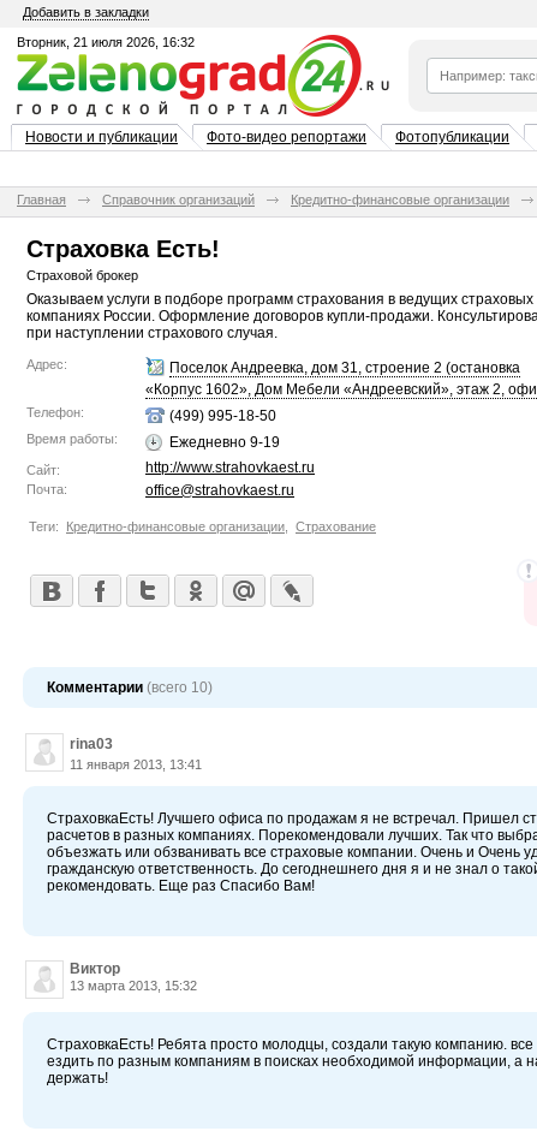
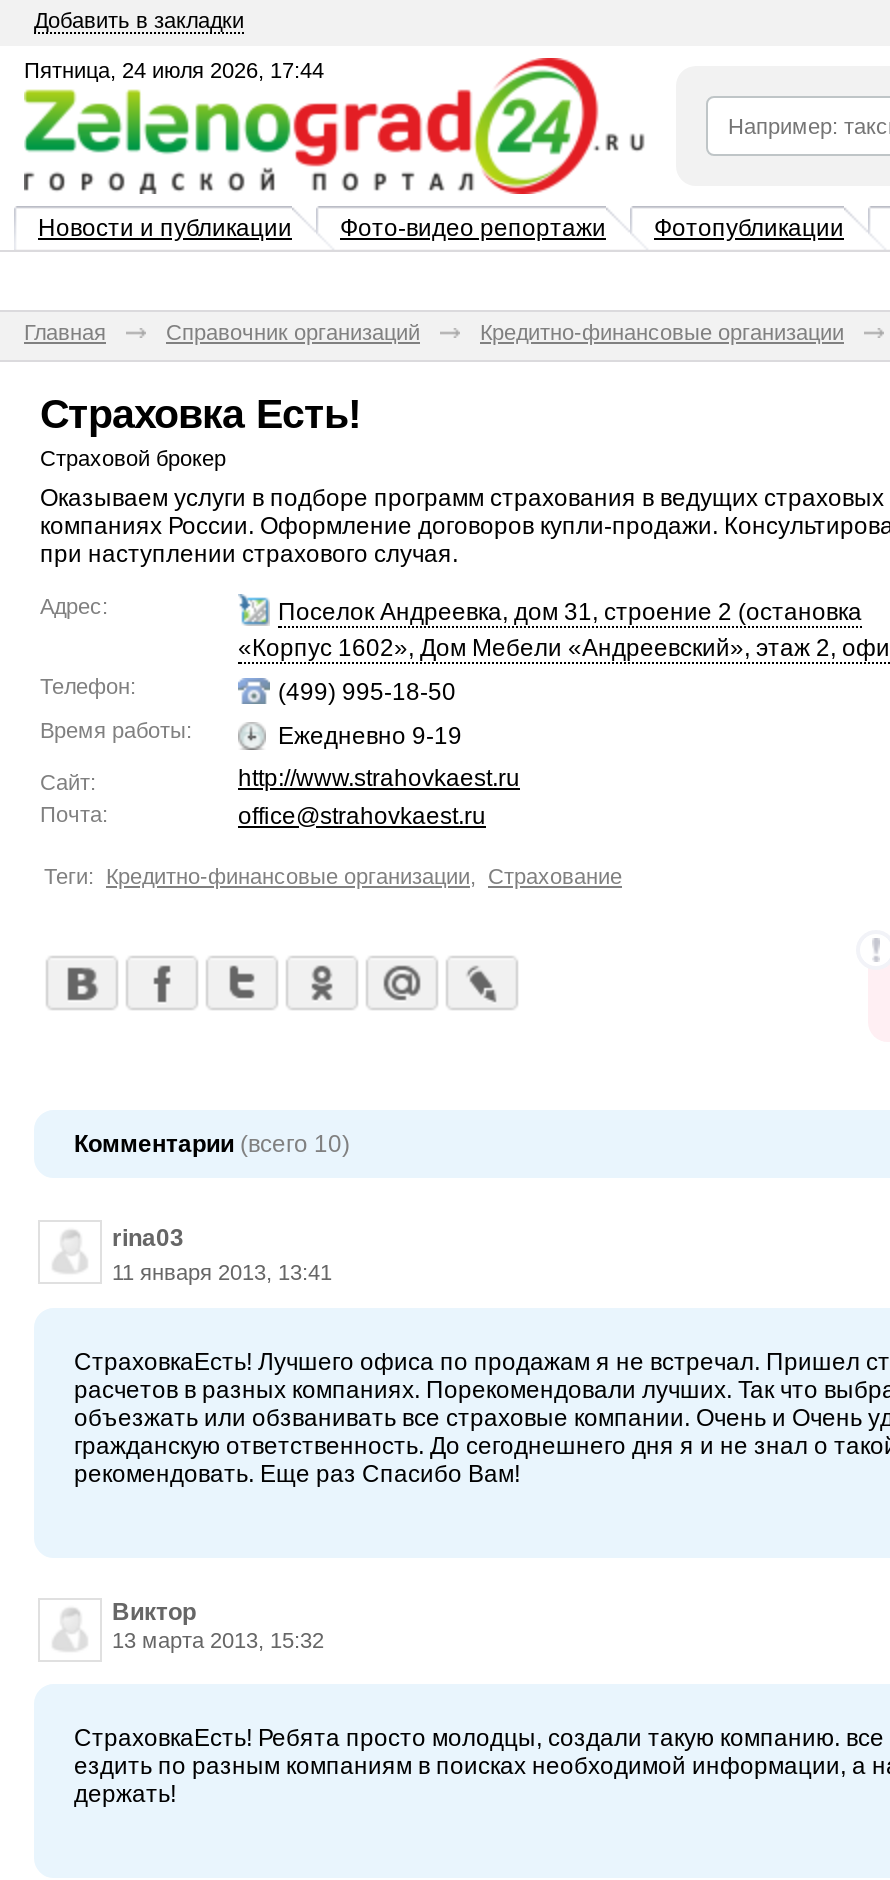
[17,35,195,49] Вторник, 21 июля 2026, 16:32 -> [24,58,324,82] Пятница, 24 июля 2026, 17:44

